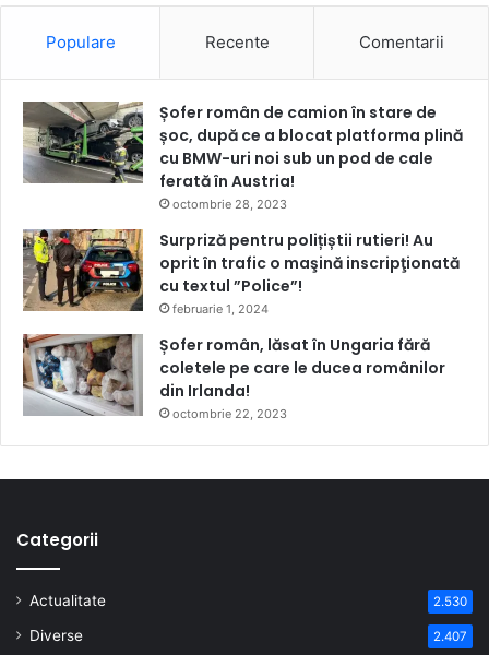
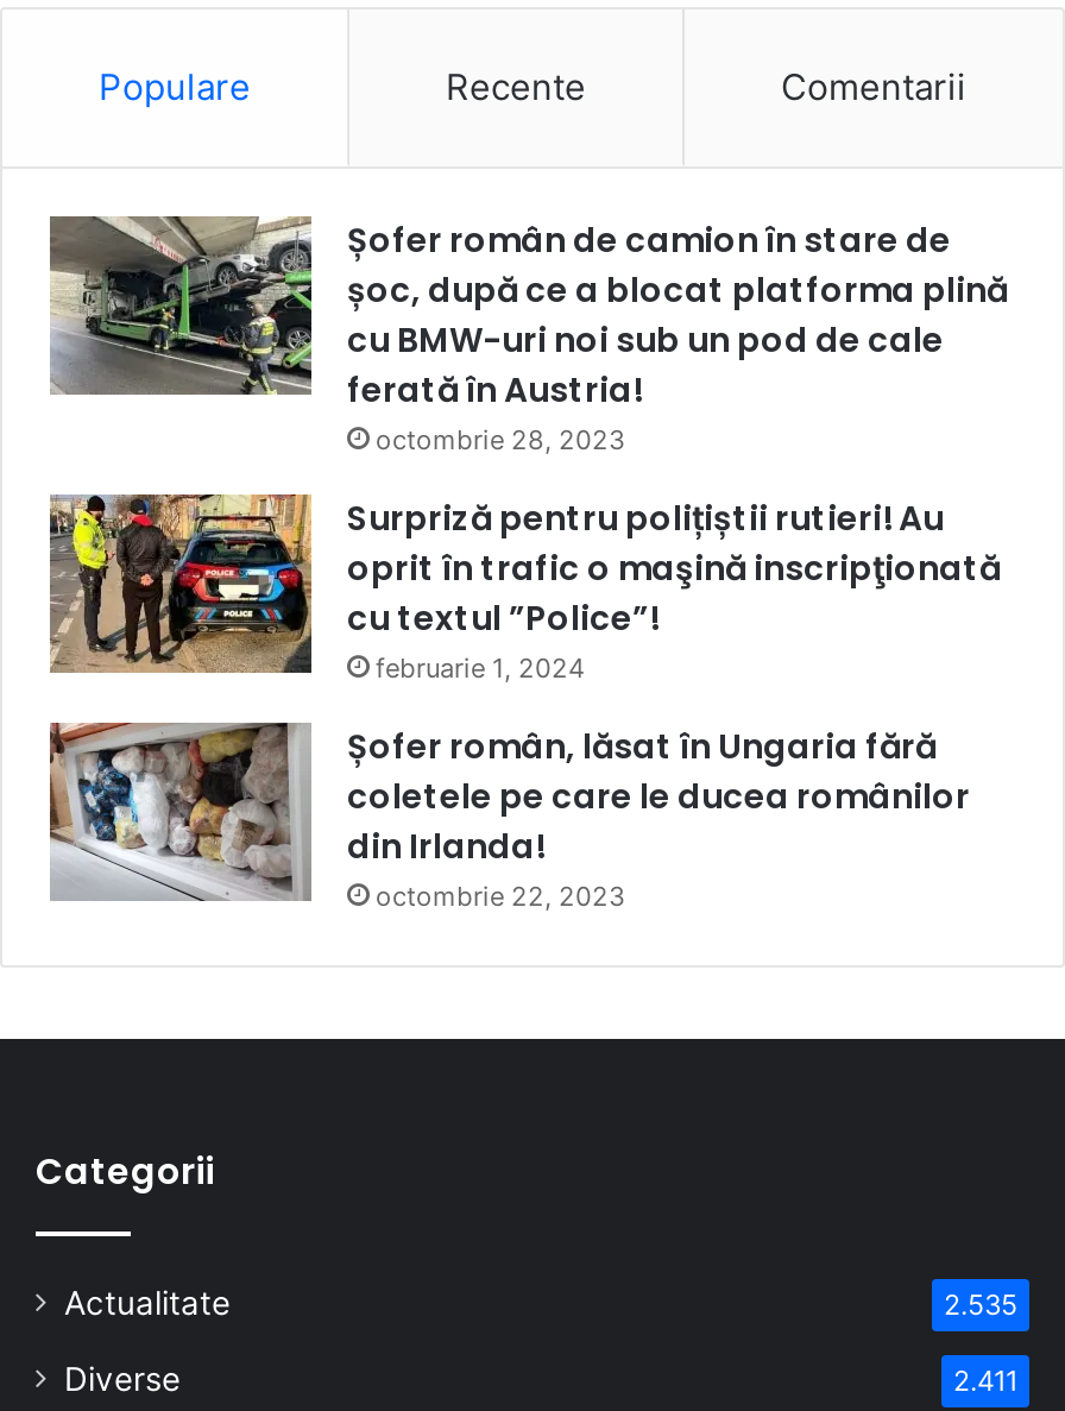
[433,594,467,610] 2.530 -> [944,1290,1017,1323] 2.535
[433,629,467,645] 2.407 -> [953,1366,1017,1399] 2.411

